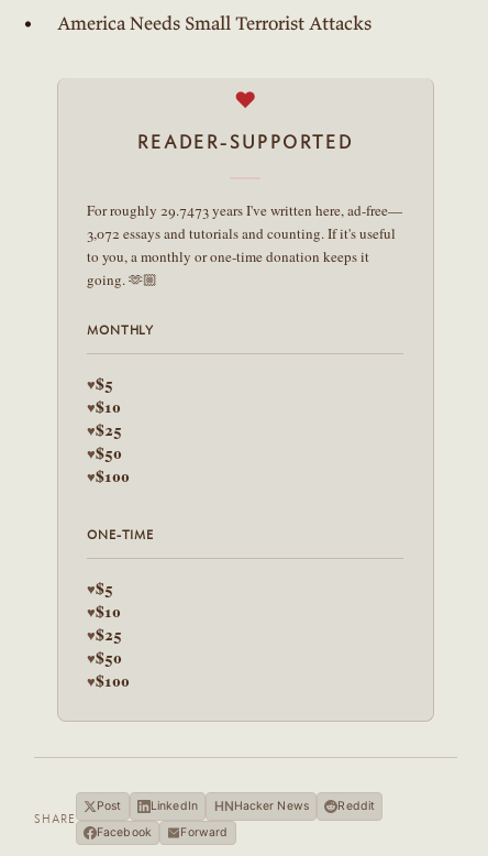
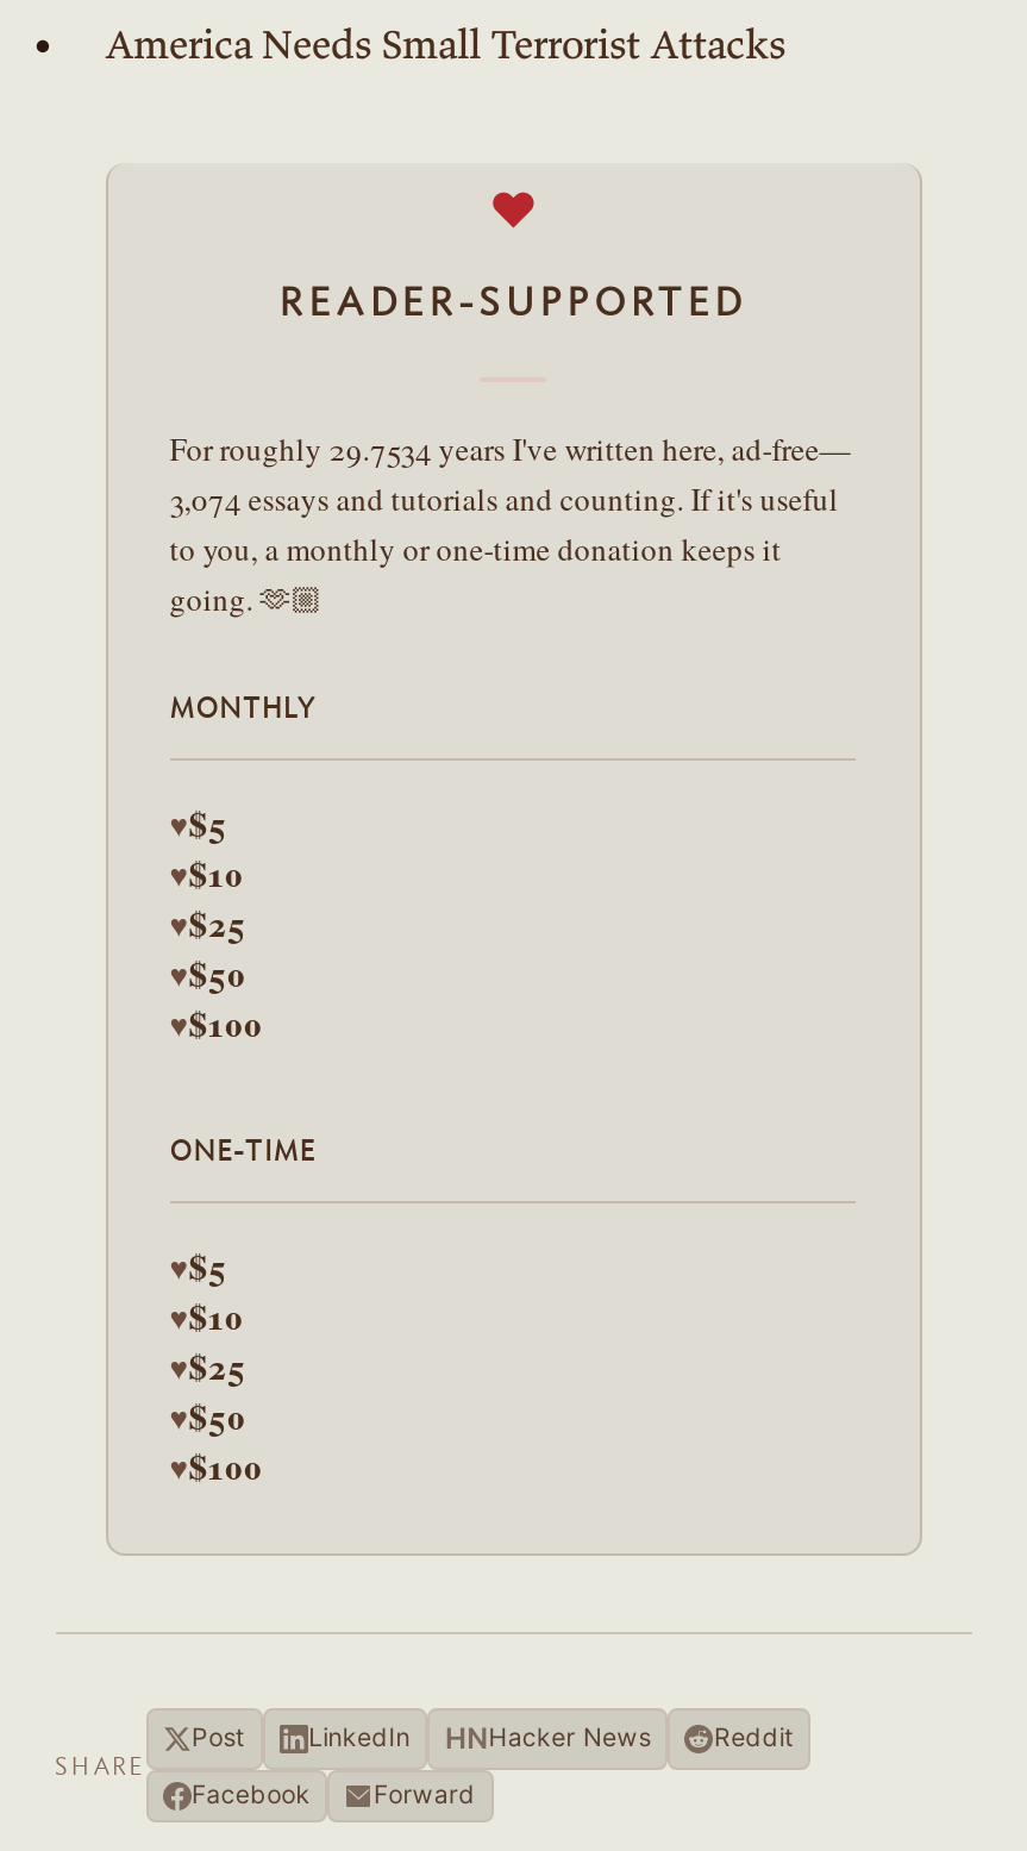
[87,200,402,220] For roughly 29.7473 years I've written here, ad-free— -> [170,427,850,470] For roughly 29.7534 years I've written here, ad-free—
[87,223,395,243] 3,072 essays and tutorials and counting. If it's useful -> [170,477,838,520] 3,074 essays and tutorials and counting. If it's useful

